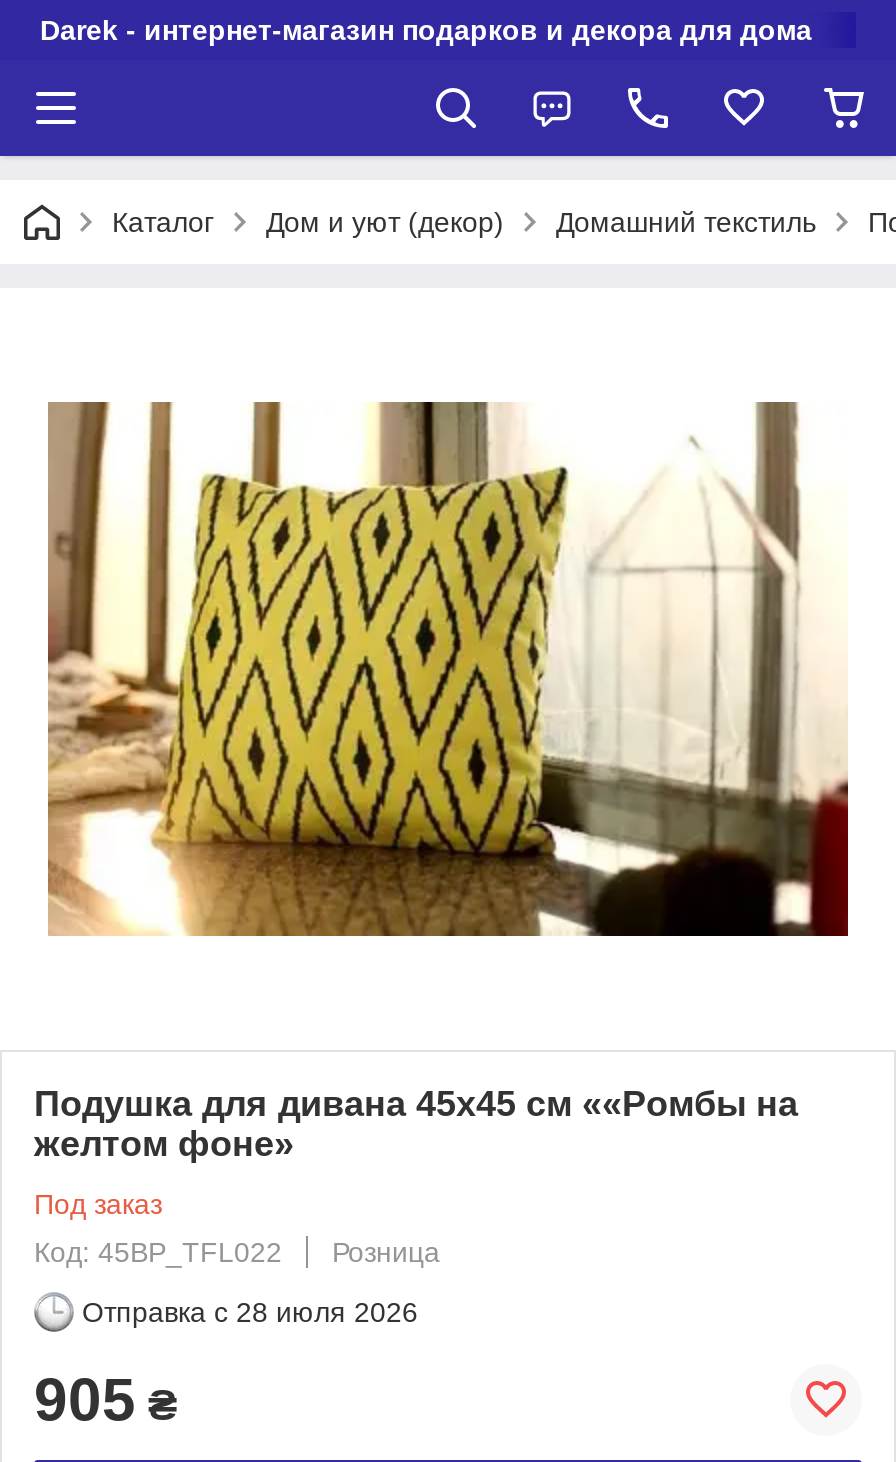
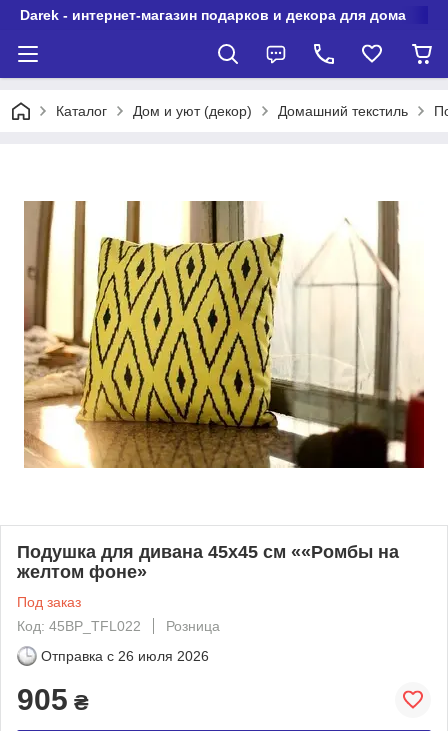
[82,1296,418,1328] Отправка с 28 июля 2026 -> [41,648,209,664] Отправка с 26 июля 2026

